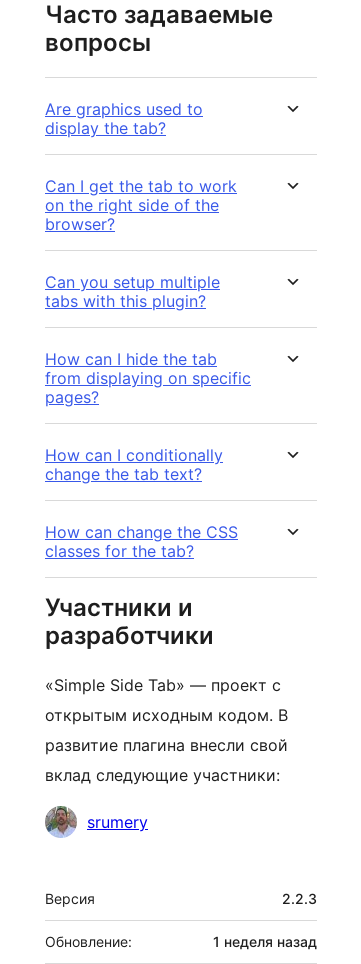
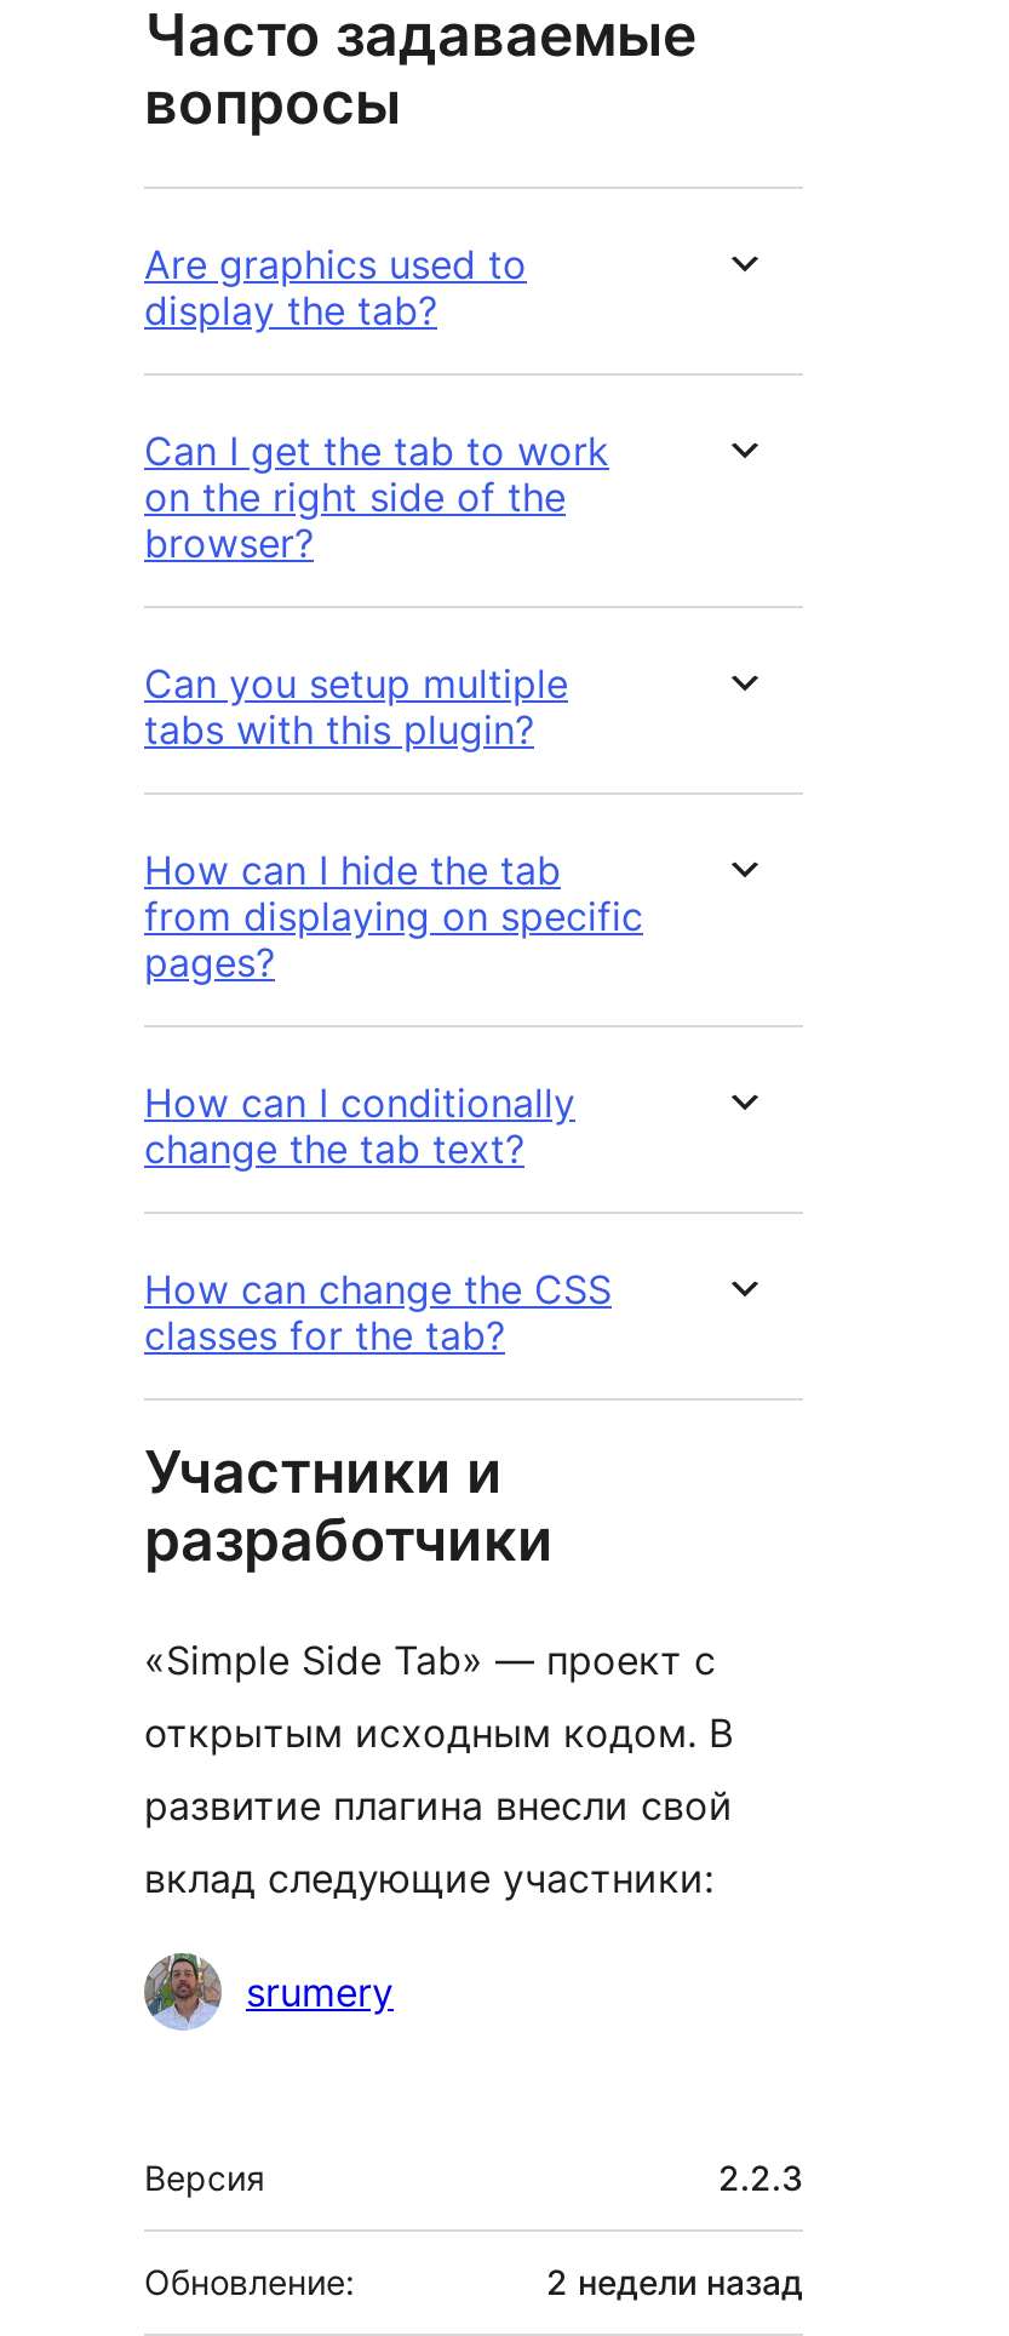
[213,933,317,950] 1 неделя назад -> [546,2261,803,2303] 2 недели назад

